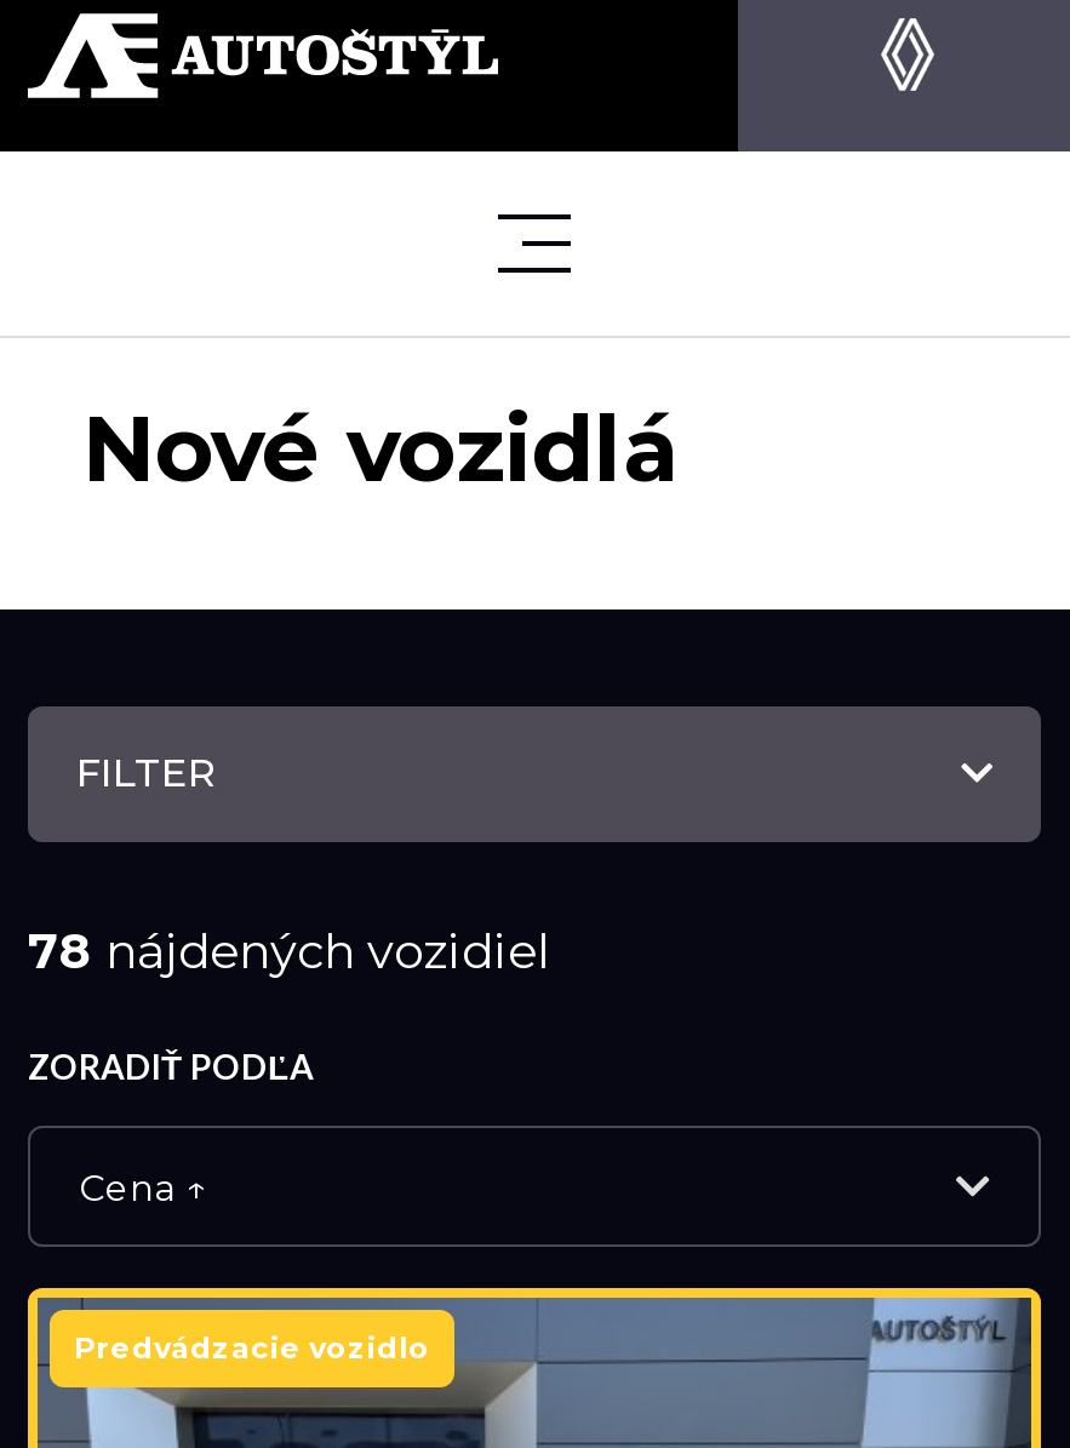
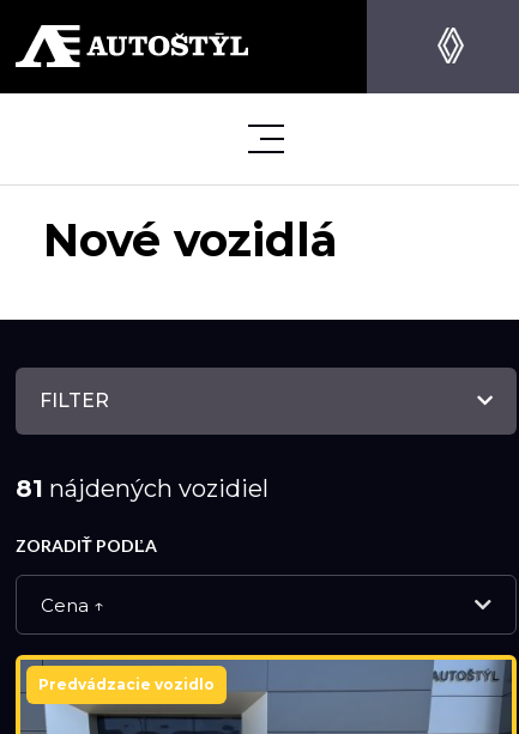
[28,922,549,980] 78 nájdených vozidiel -> [16,474,268,503] 81 nájdených vozidiel

